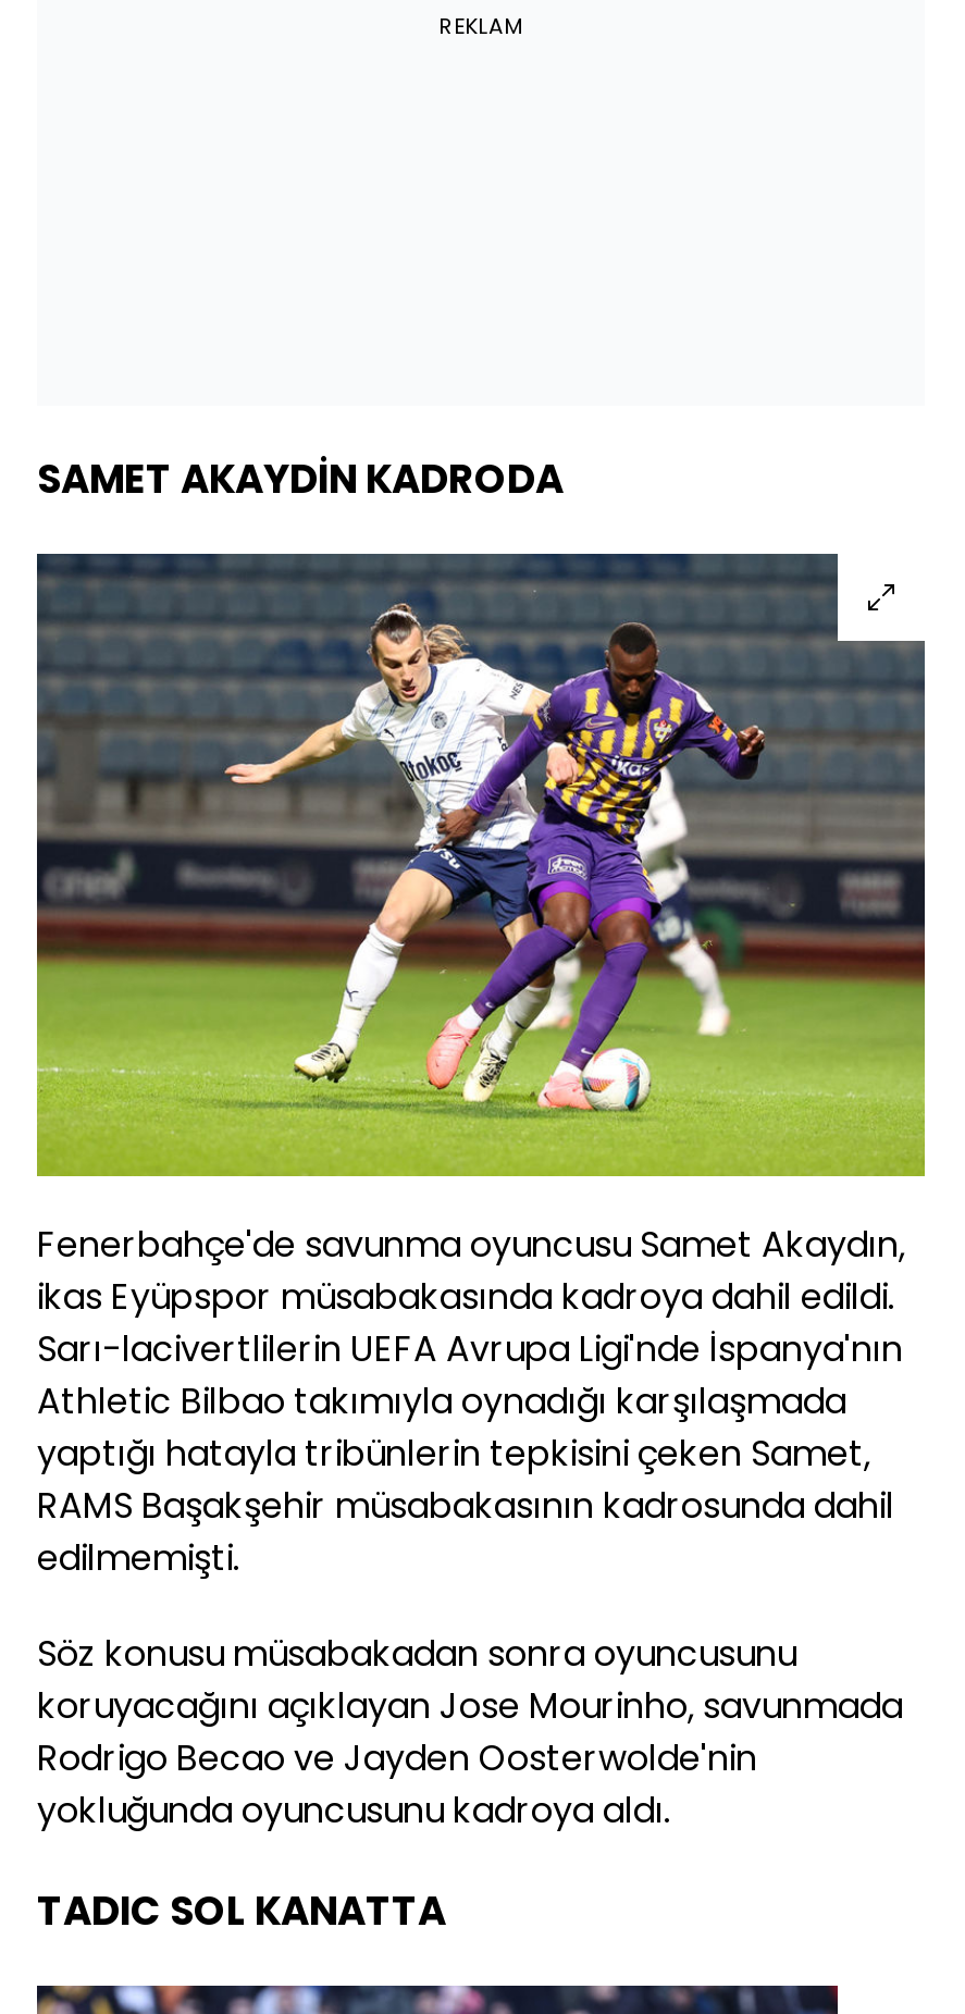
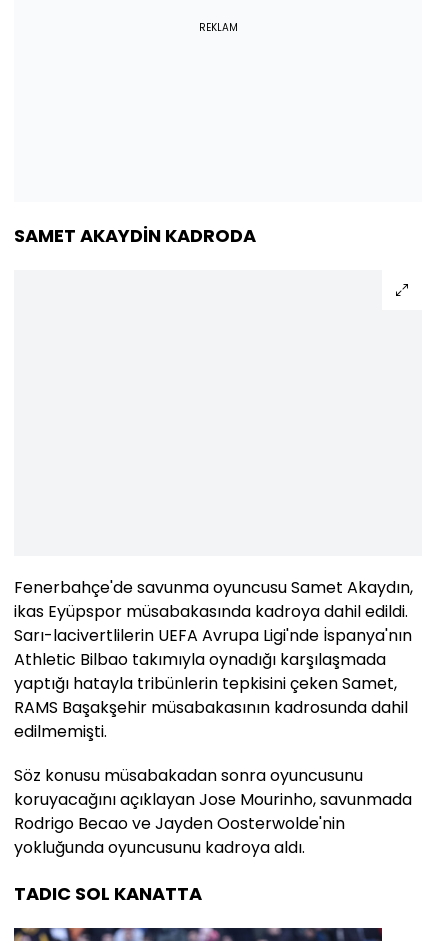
[35,552,927,1178] [image] -> none

